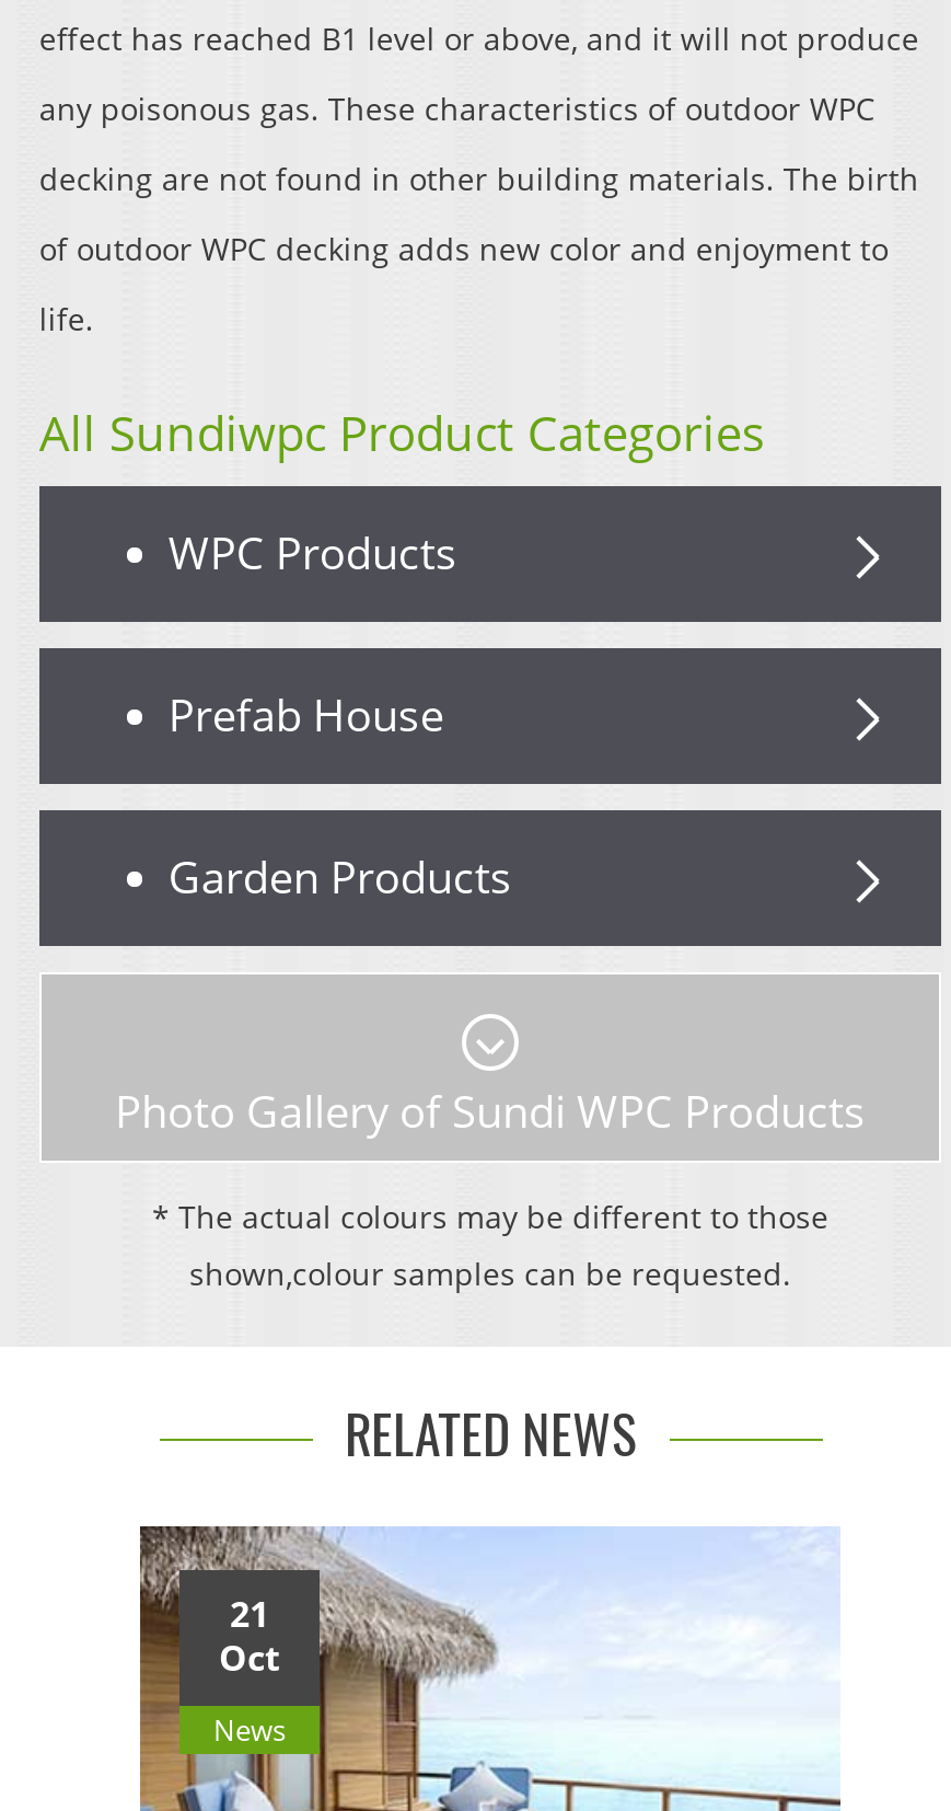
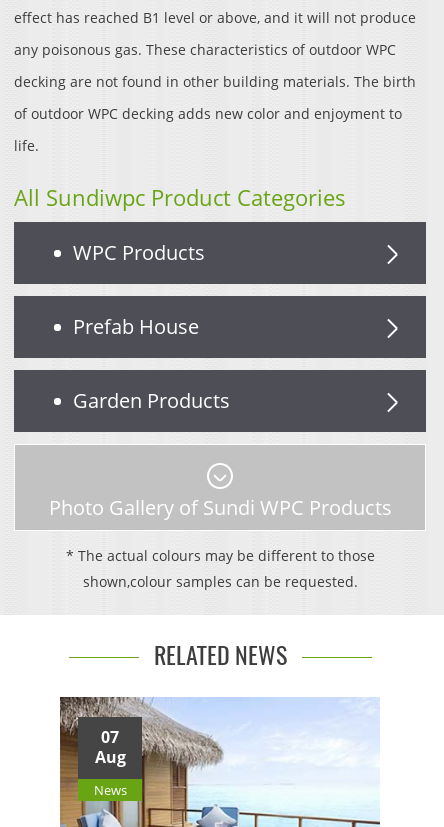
[219,1589,280,1681] 21 | Oct -> [94,726,125,768] 07 | Aug

